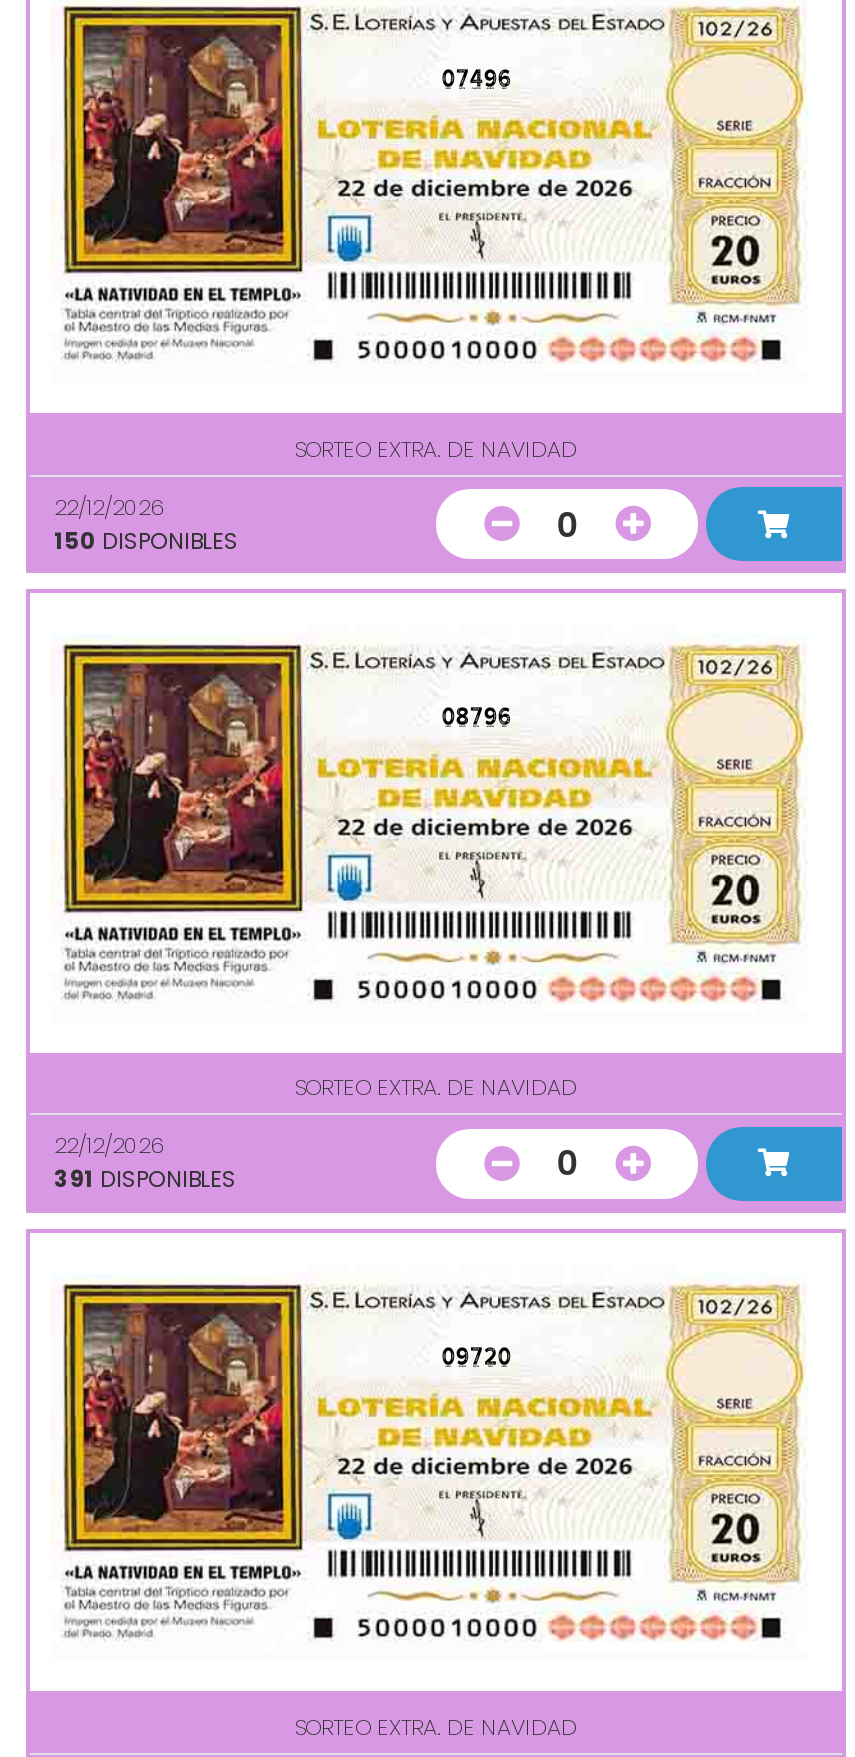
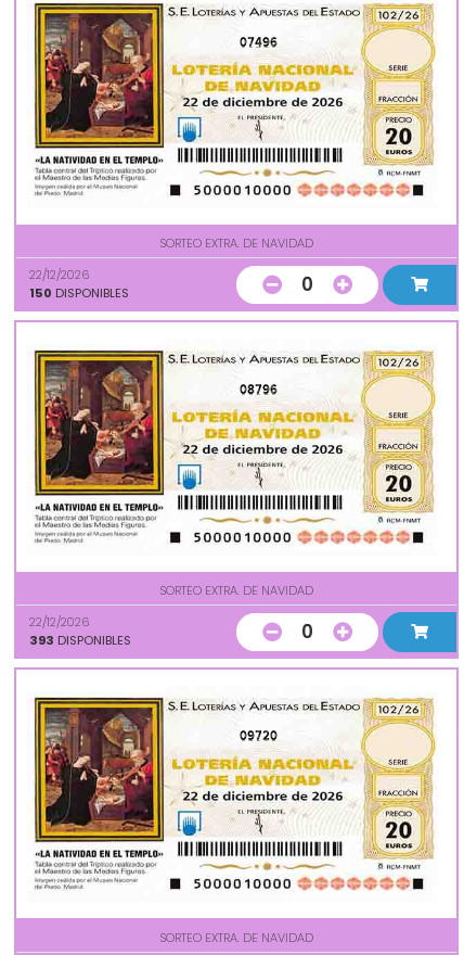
[54,1164,236,1196] 391 DISPONIBLES -> [29,632,131,649] 393 DISPONIBLES

